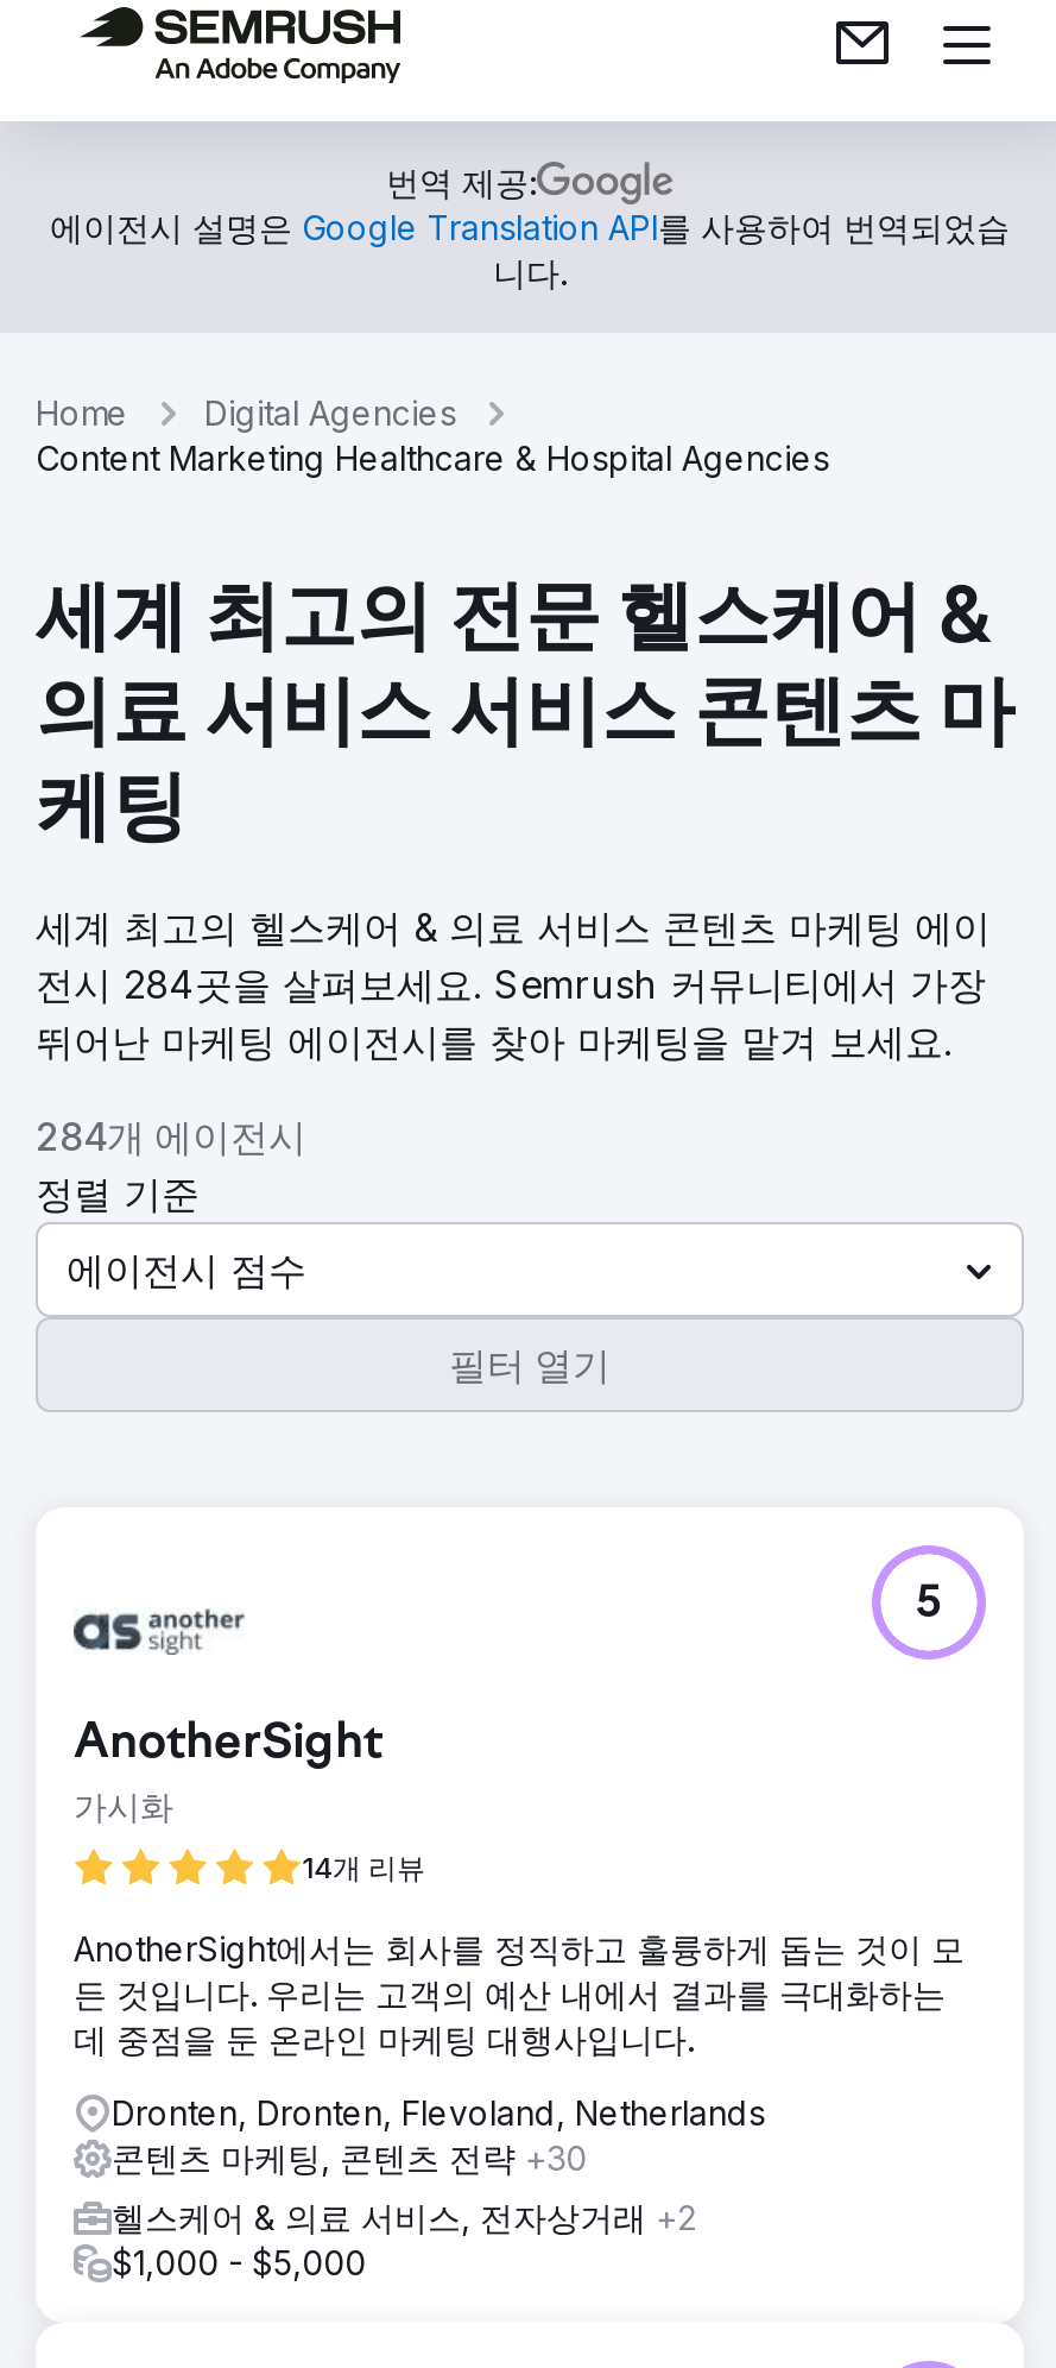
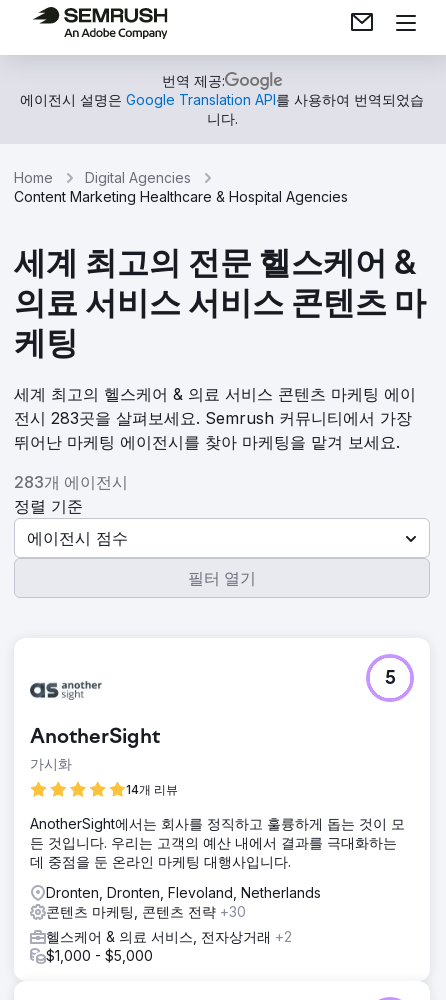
[36,961,986,1008] 전시 284곳을 살펴보세요. Semrush 커뮤니티에서 가장 -> [14,408,412,428] 전시 283곳을 살펴보세요. Semrush 커뮤니티에서 가장
[36,1113,306,1160] 284개 에이전시 -> [14,472,128,492] 283개 에이전시

